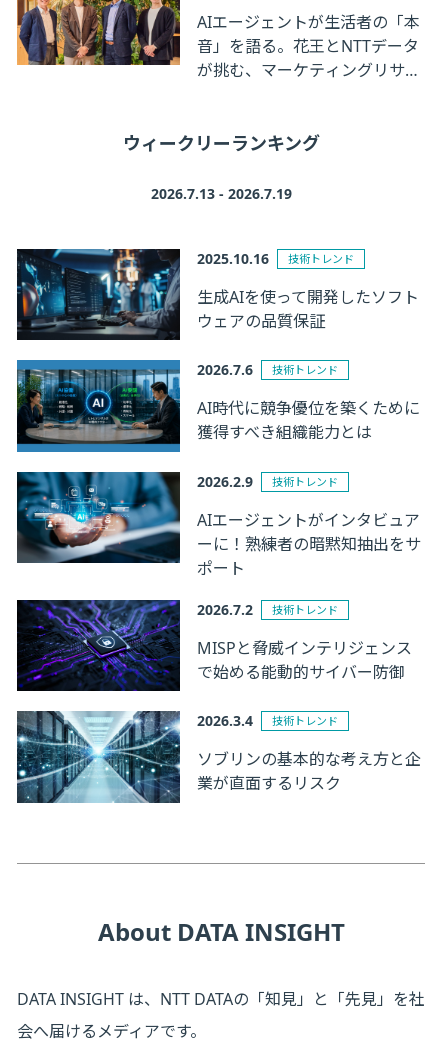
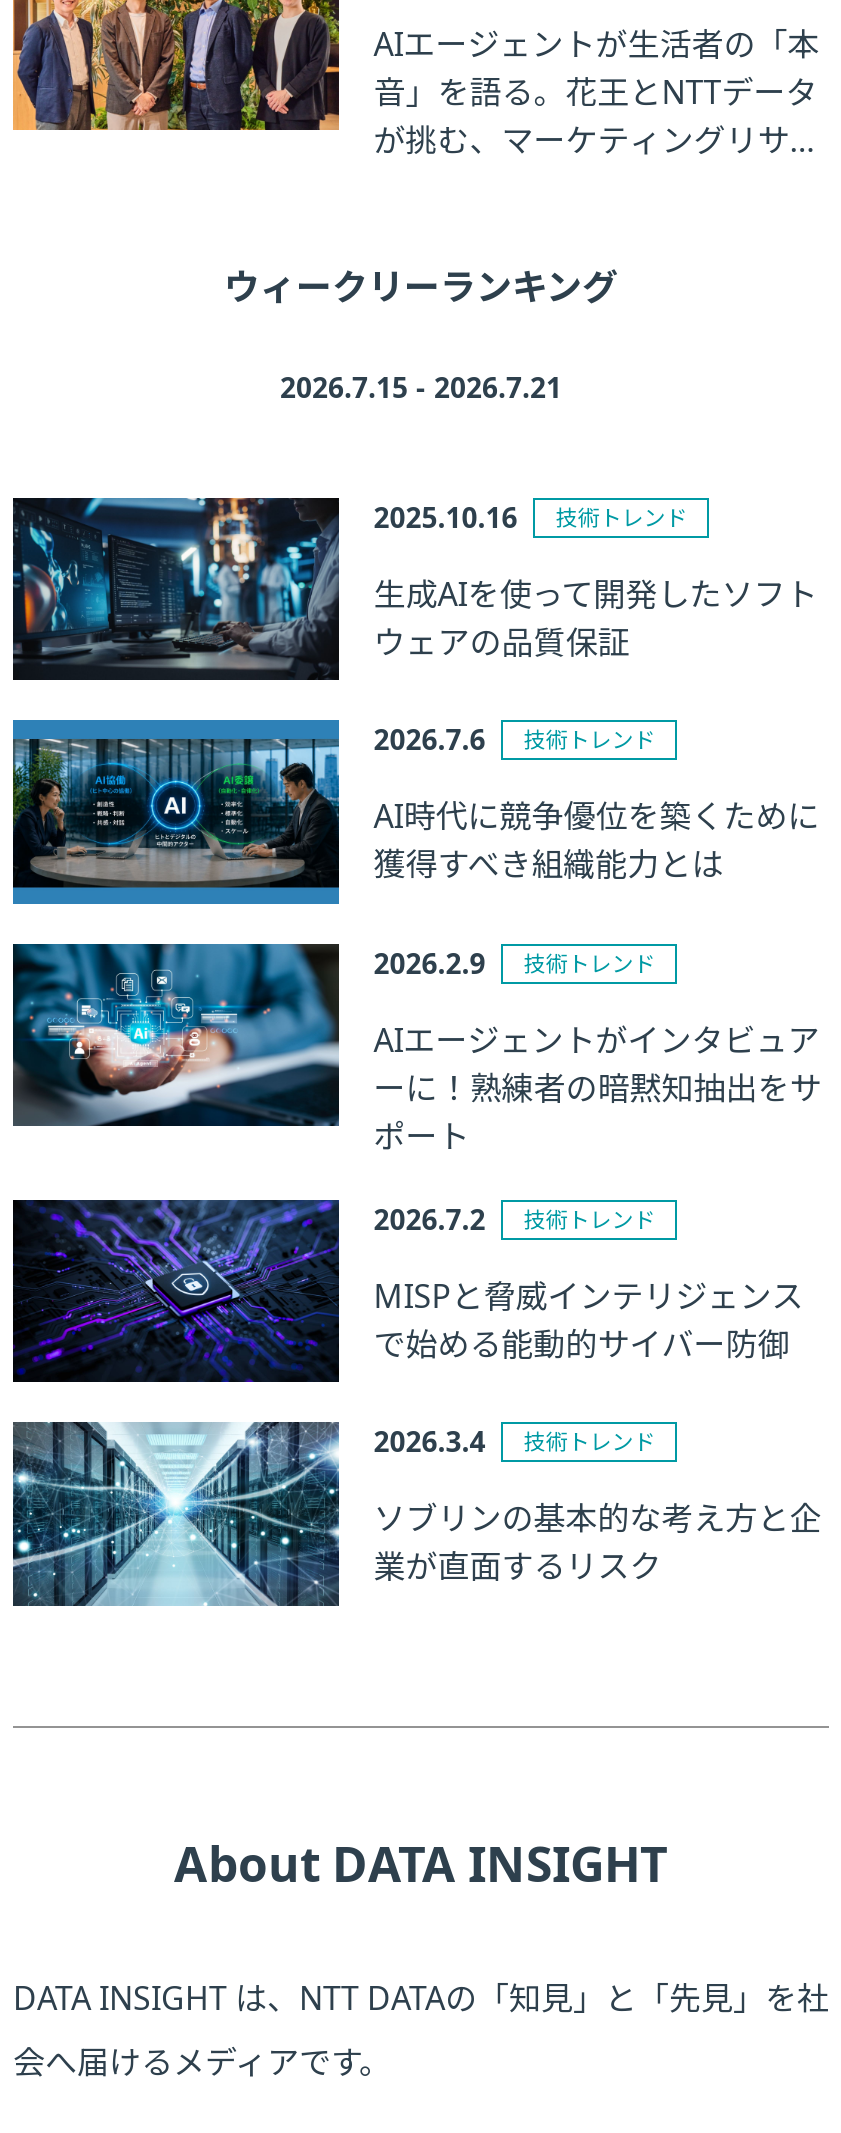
[150,184,291,203] 2026.7.13 - 2026.7.19 -> [280,368,562,406] 2026.7.15 - 2026.7.21

